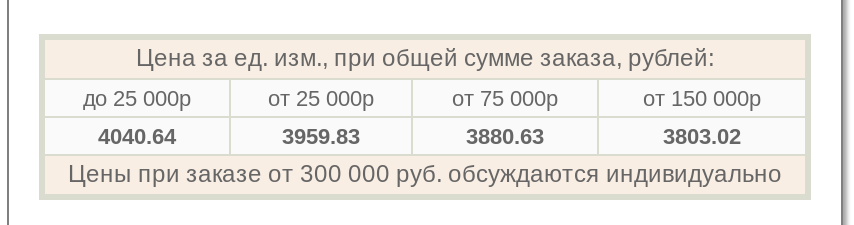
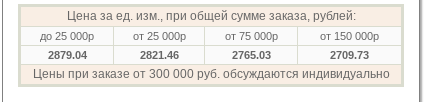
[98,124,176,148] 4040.64 -> [47,49,86,61] 2879.04
[282,124,360,148] 3959.83 -> [139,49,178,61] 2821.46
[466,124,544,148] 3880.63 -> [231,49,270,61] 2765.03
[663,124,741,148] 3803.02 -> [330,49,369,61] 2709.73

